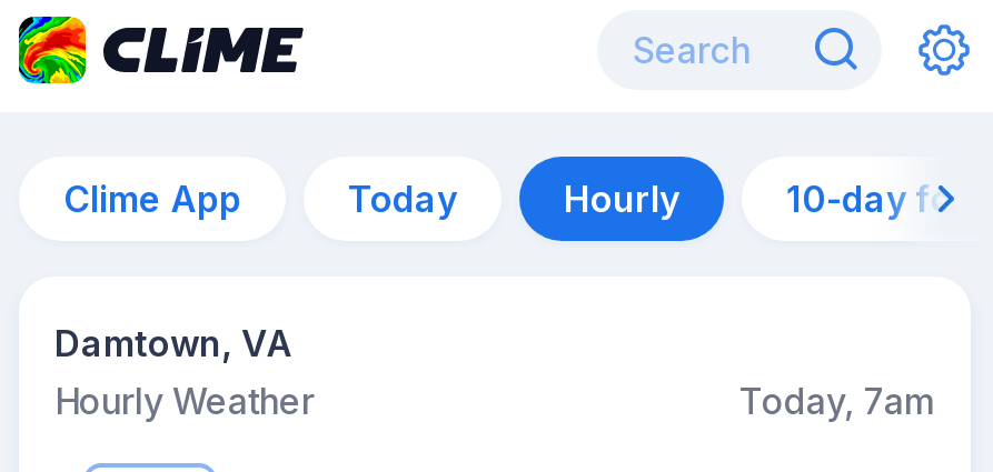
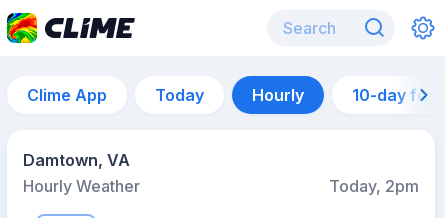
[739,379,935,423] Today, 7am -> [329,176,419,196] Today, 2pm

